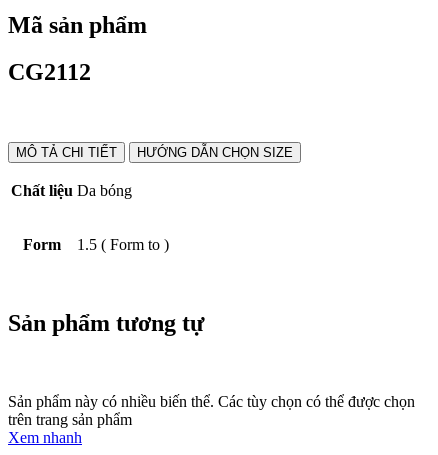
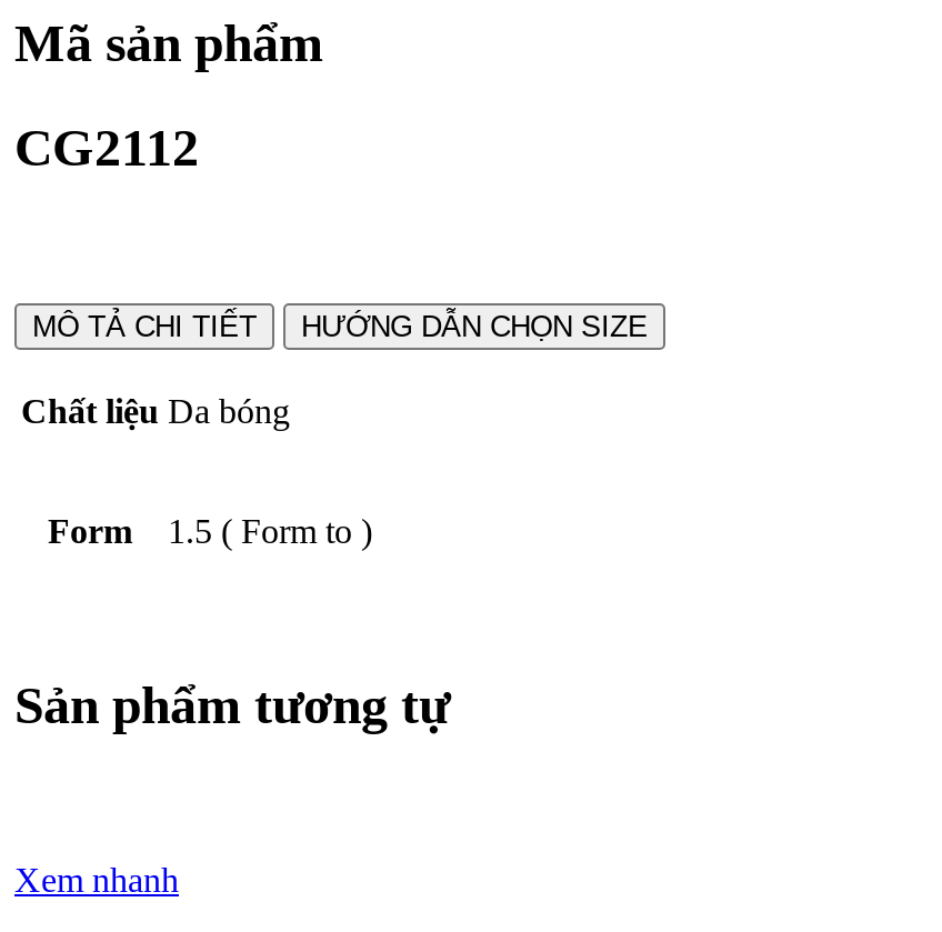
[8,393,415,428] Sản phẩm này có nhiều biến thể. Các tùy chọn có thể được chọn | trên trang sản phẩm -> none

